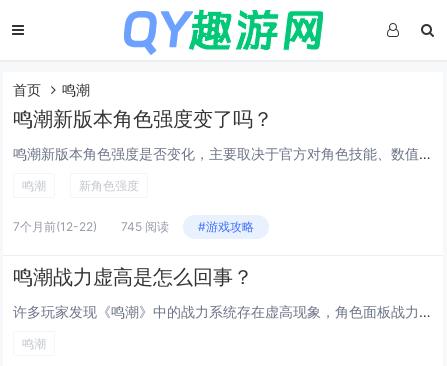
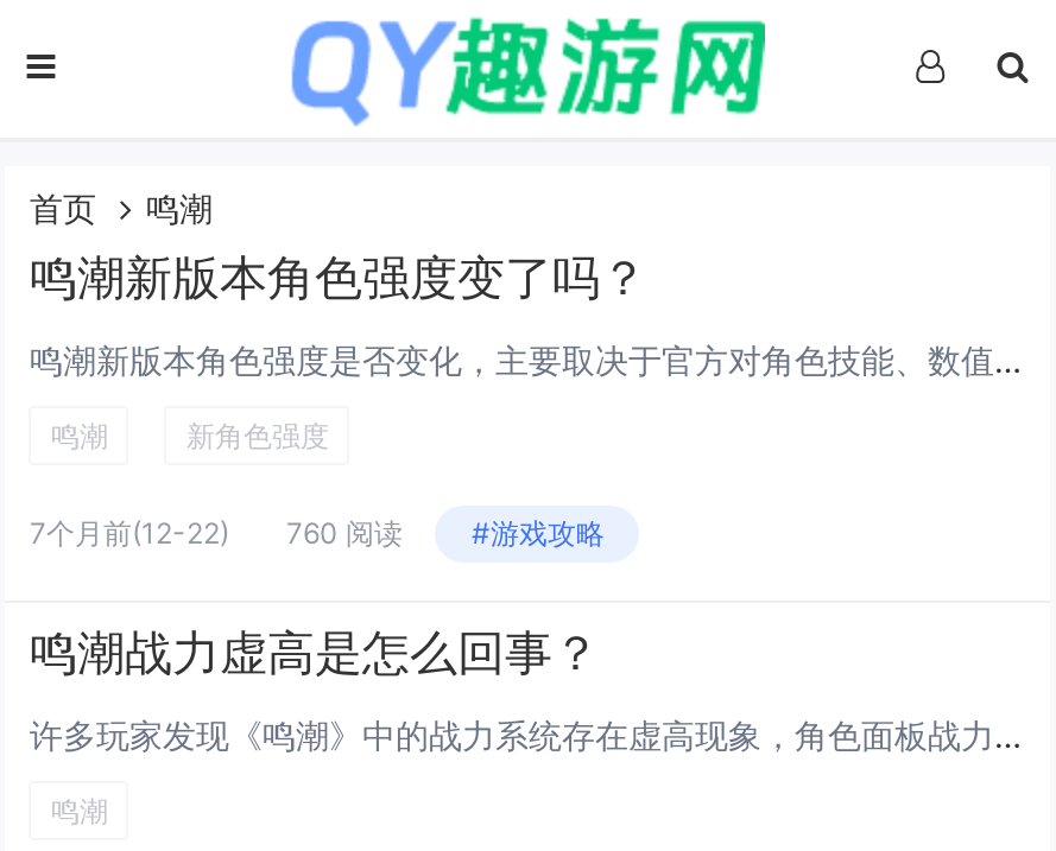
[13,219,254,234] 7个月前(12-22) 745 阅读 #游戏攻略 -> [30,515,605,551] 7个月前(12-22) 760 阅读 #游戏攻略

